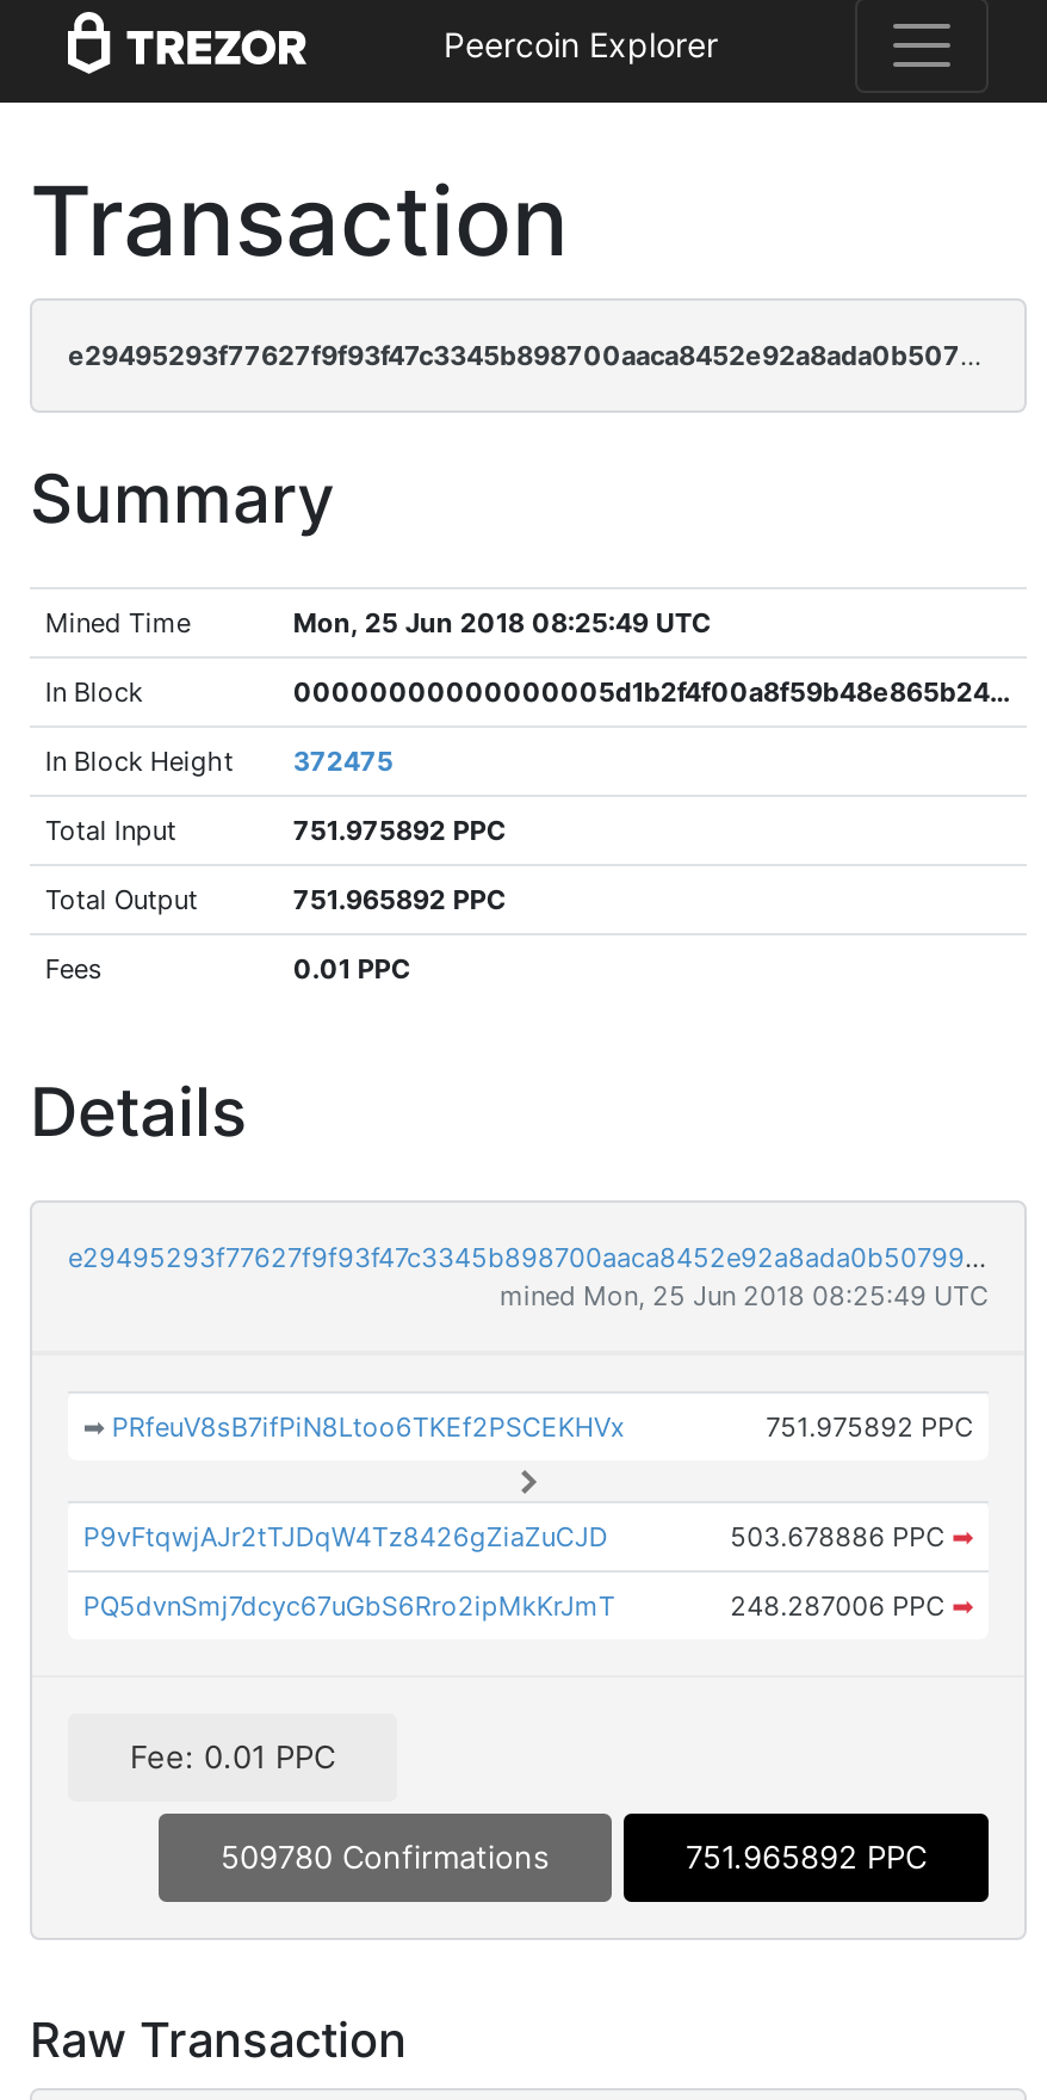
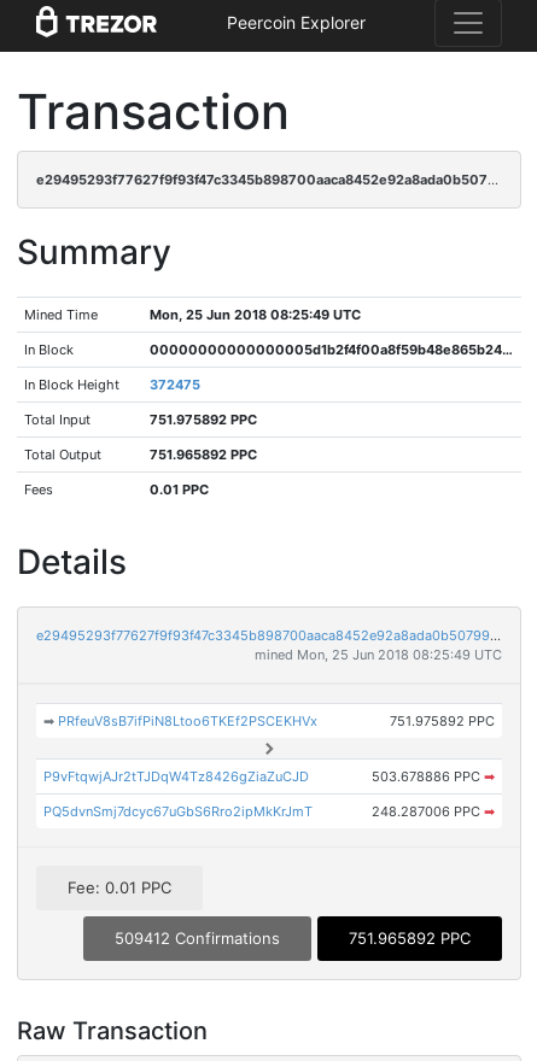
[221,1838,550,1876] 509780 Confirmations -> [115,929,280,948] 509412 Confirmations

